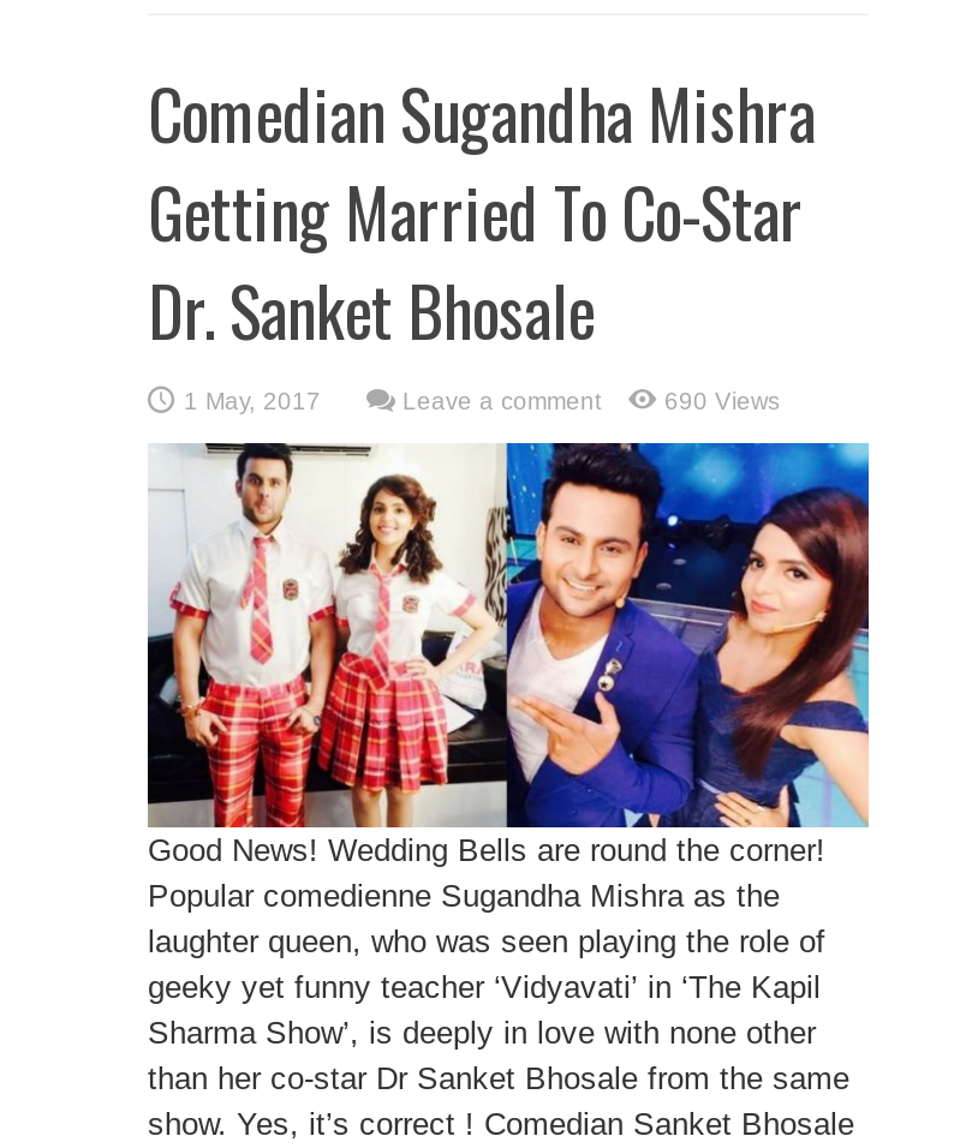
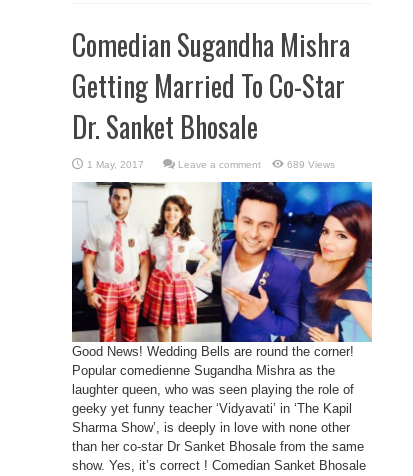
[664,388,780,414] 690 Views -> [287,159,335,170] 689 Views

